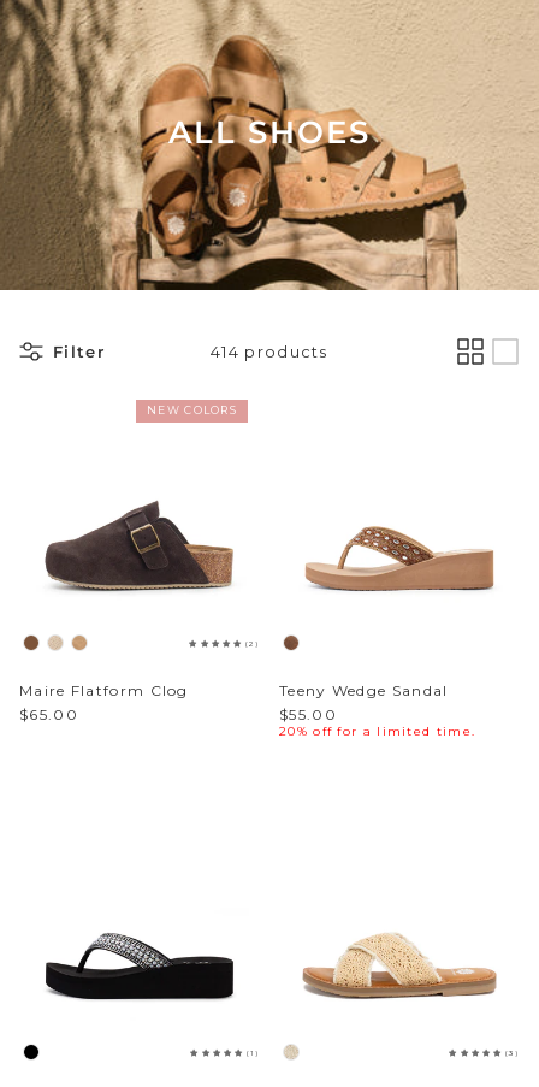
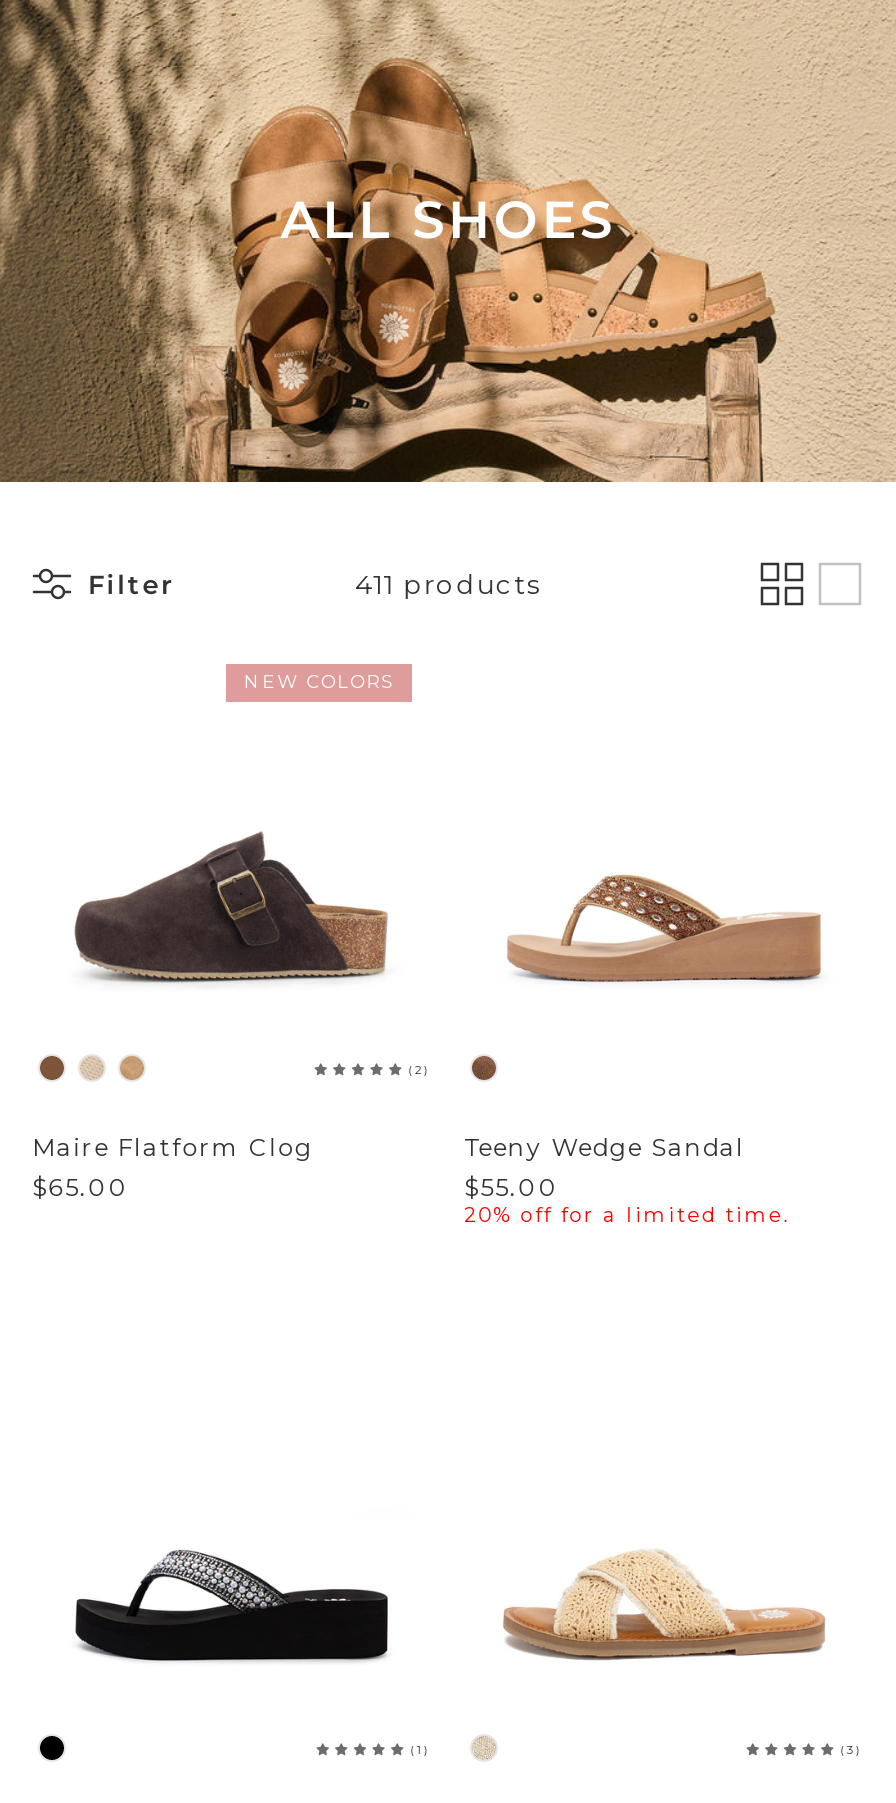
[211,341,328,361] 414 products -> [354,567,542,599] 411 products

